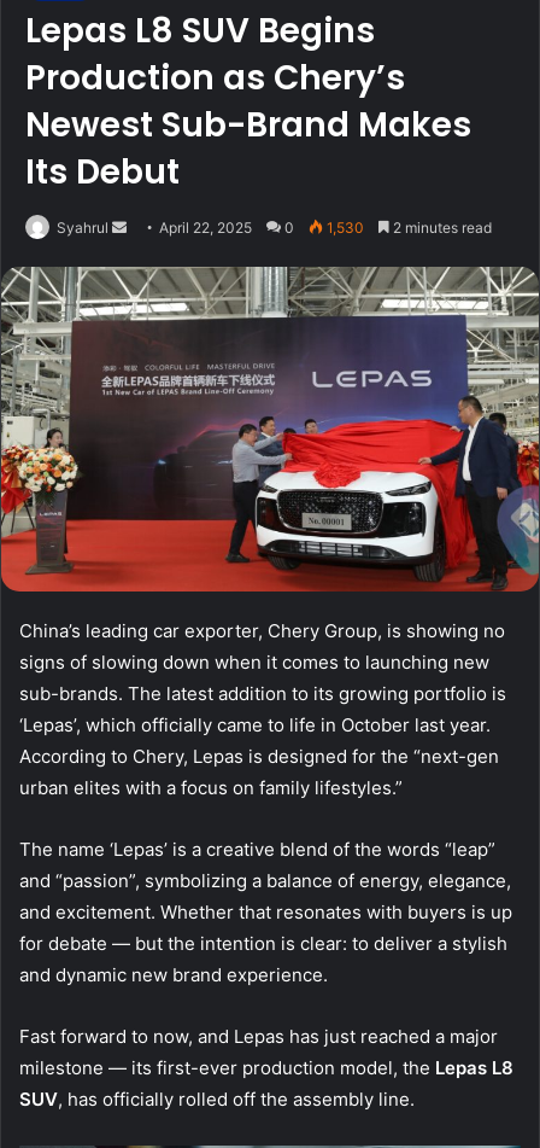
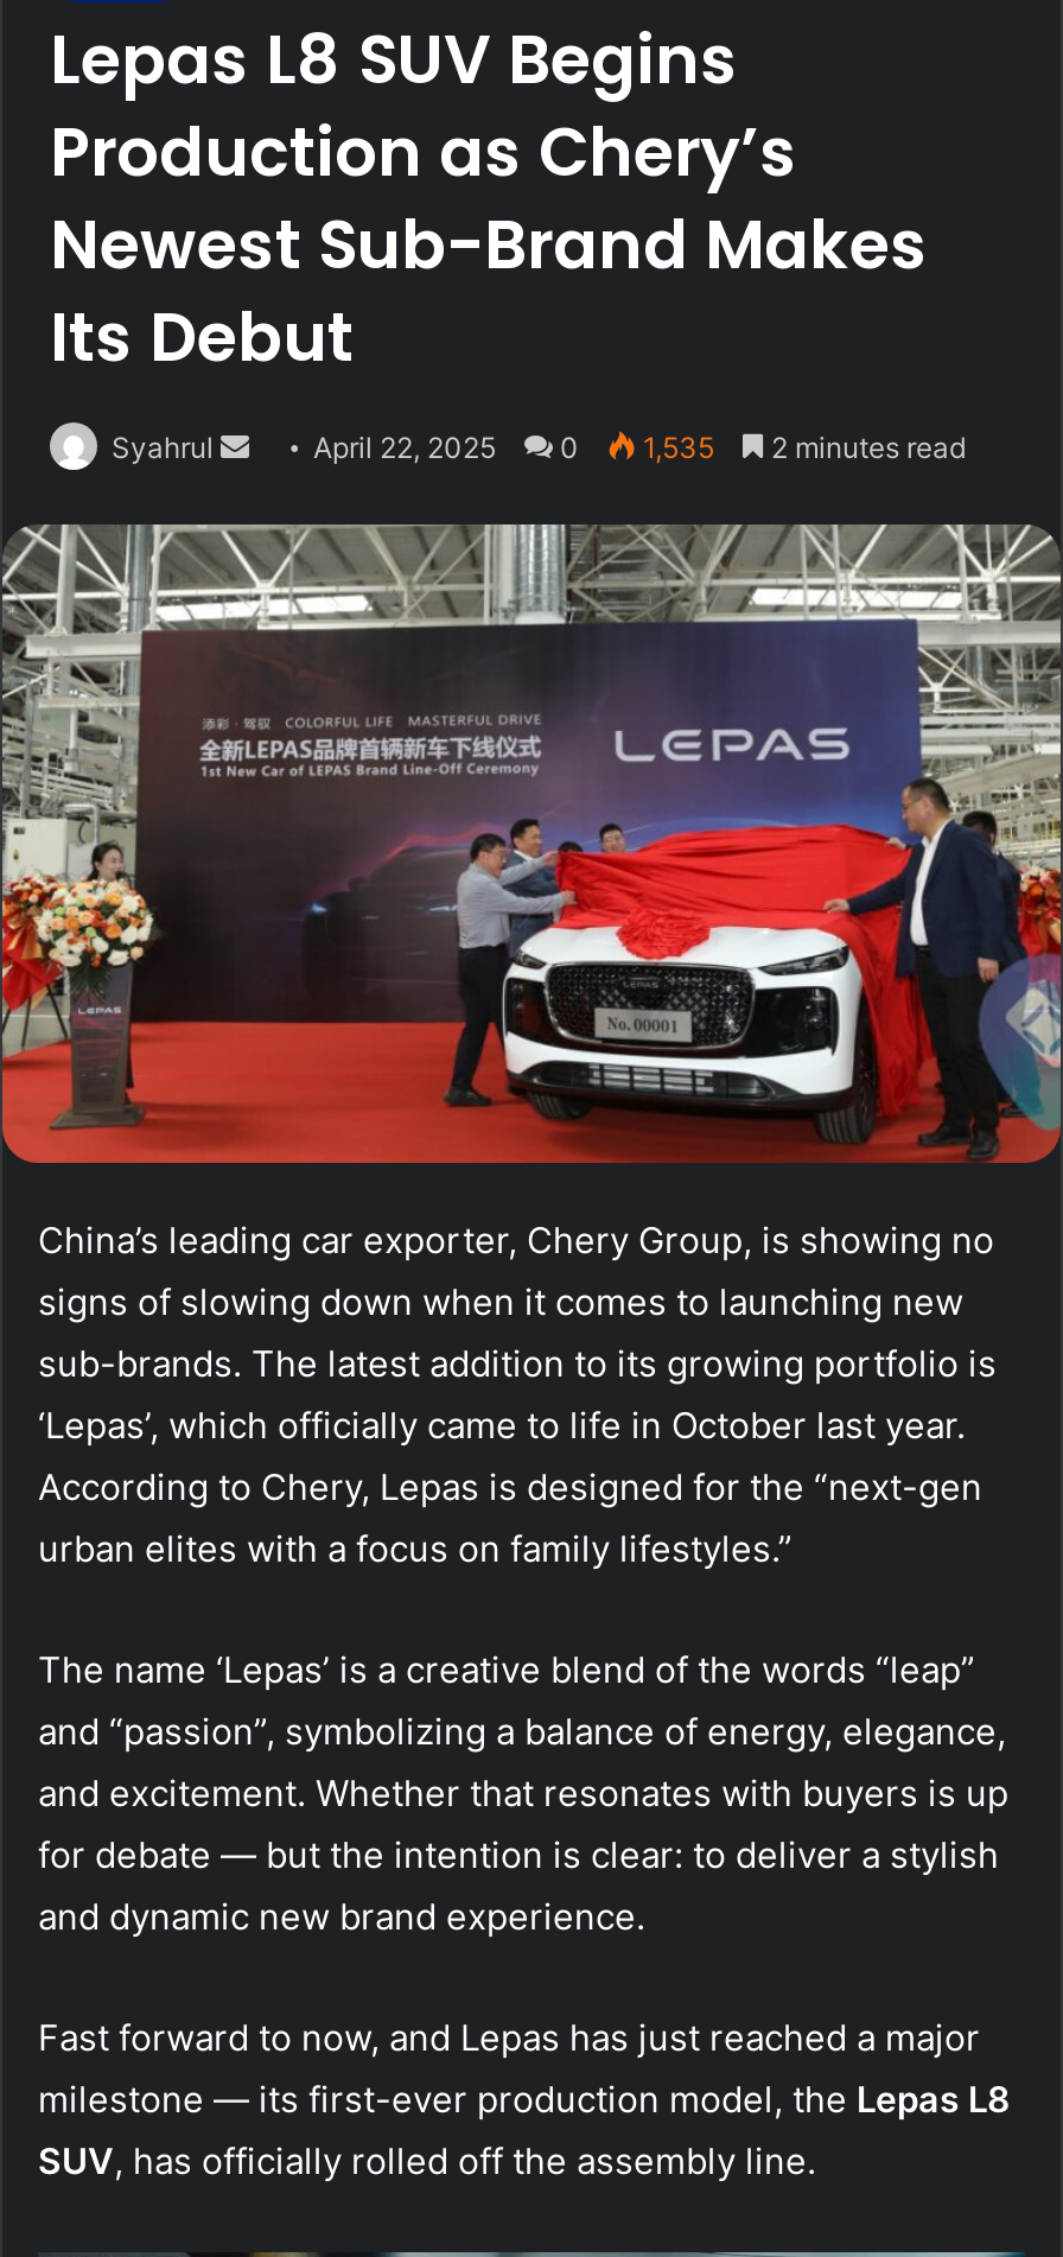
[323,219,364,237] 1,530 -> [636,430,714,466] 1,535

